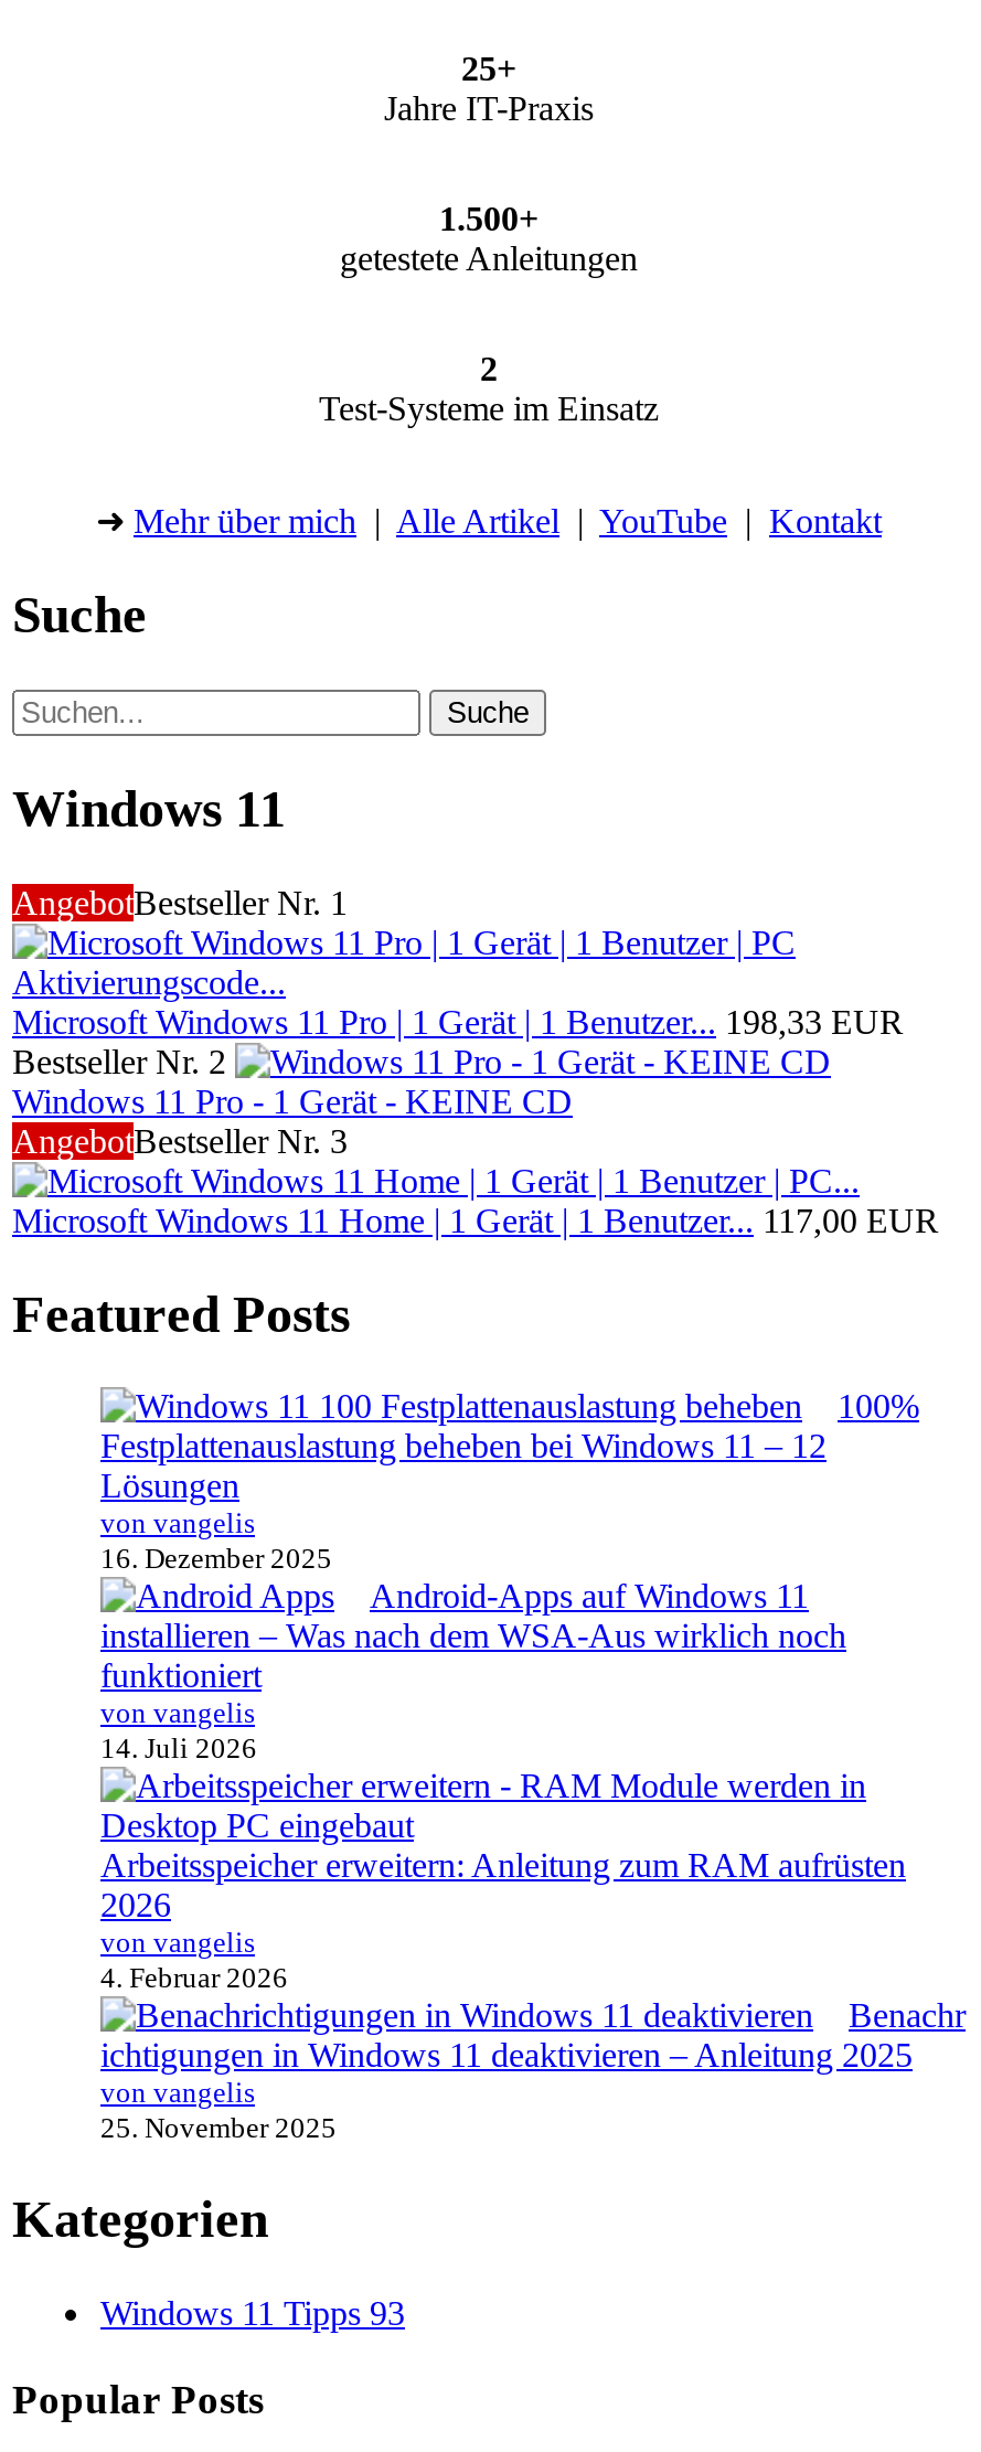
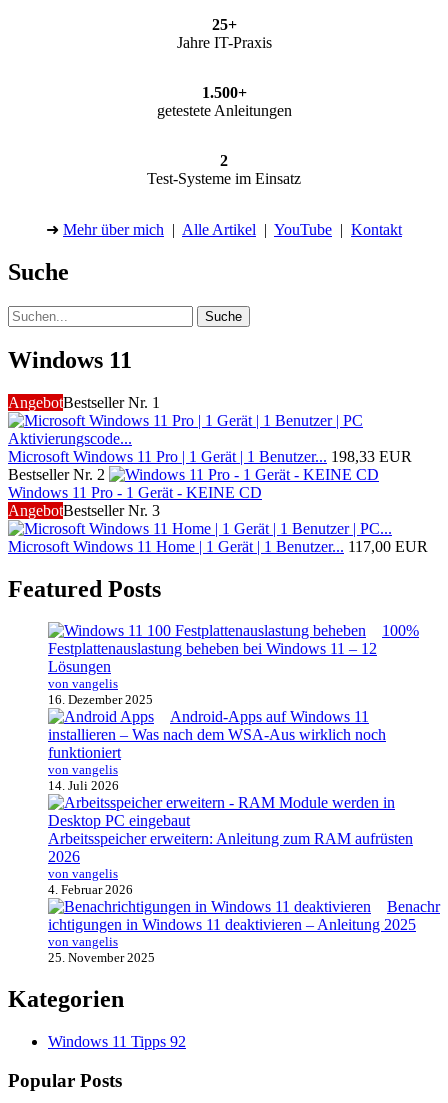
[100,2295,405,2332] Windows 11 Tipps 93 -> [48,1033,186,1050] Windows 11 Tipps 92

